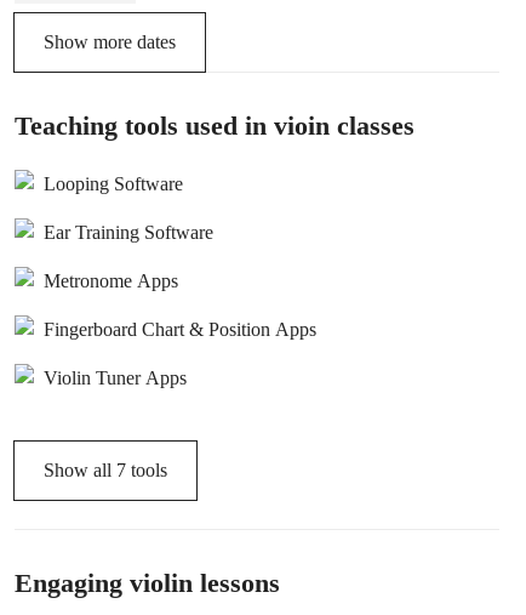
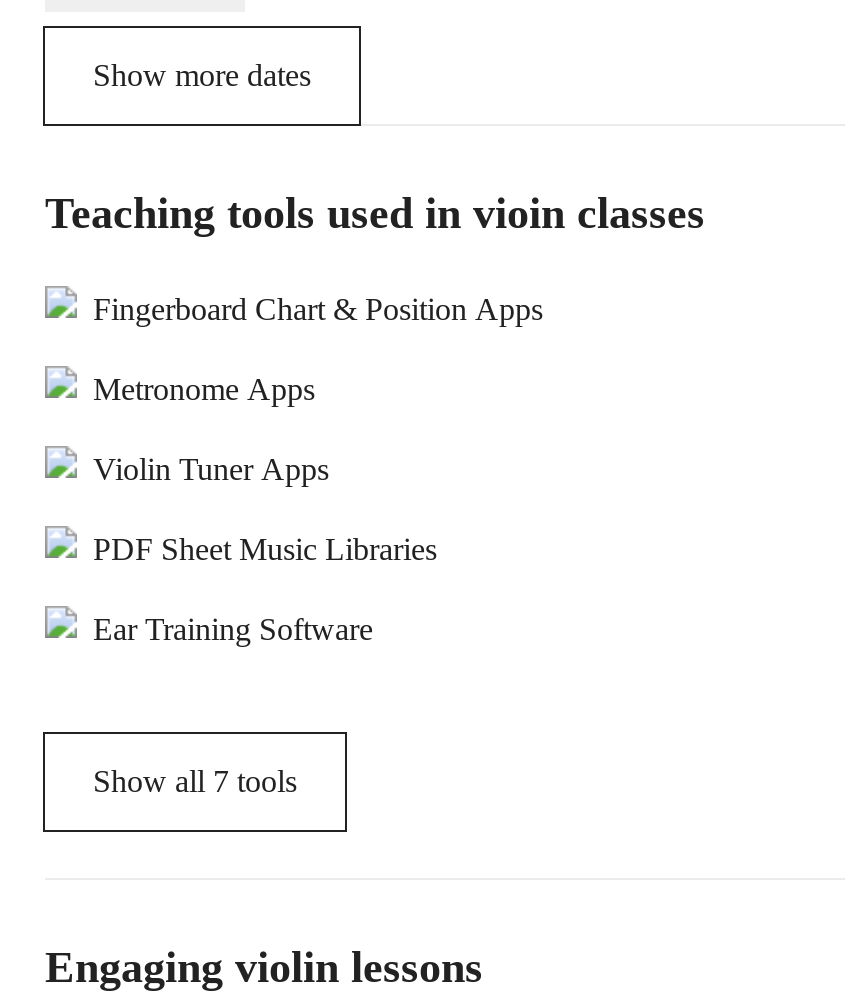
[44,173,183,194] Looping Software -> [93,532,437,566] PDF Sheet Music Libraries
moved [44,222,213,243] -> [93,612,373,646]: Ear Training Software
moved [44,271,316,388] -> [93,292,543,486]: Metronome Apps | Fingerboard Chart & Position Apps | Violin Tuner Apps

